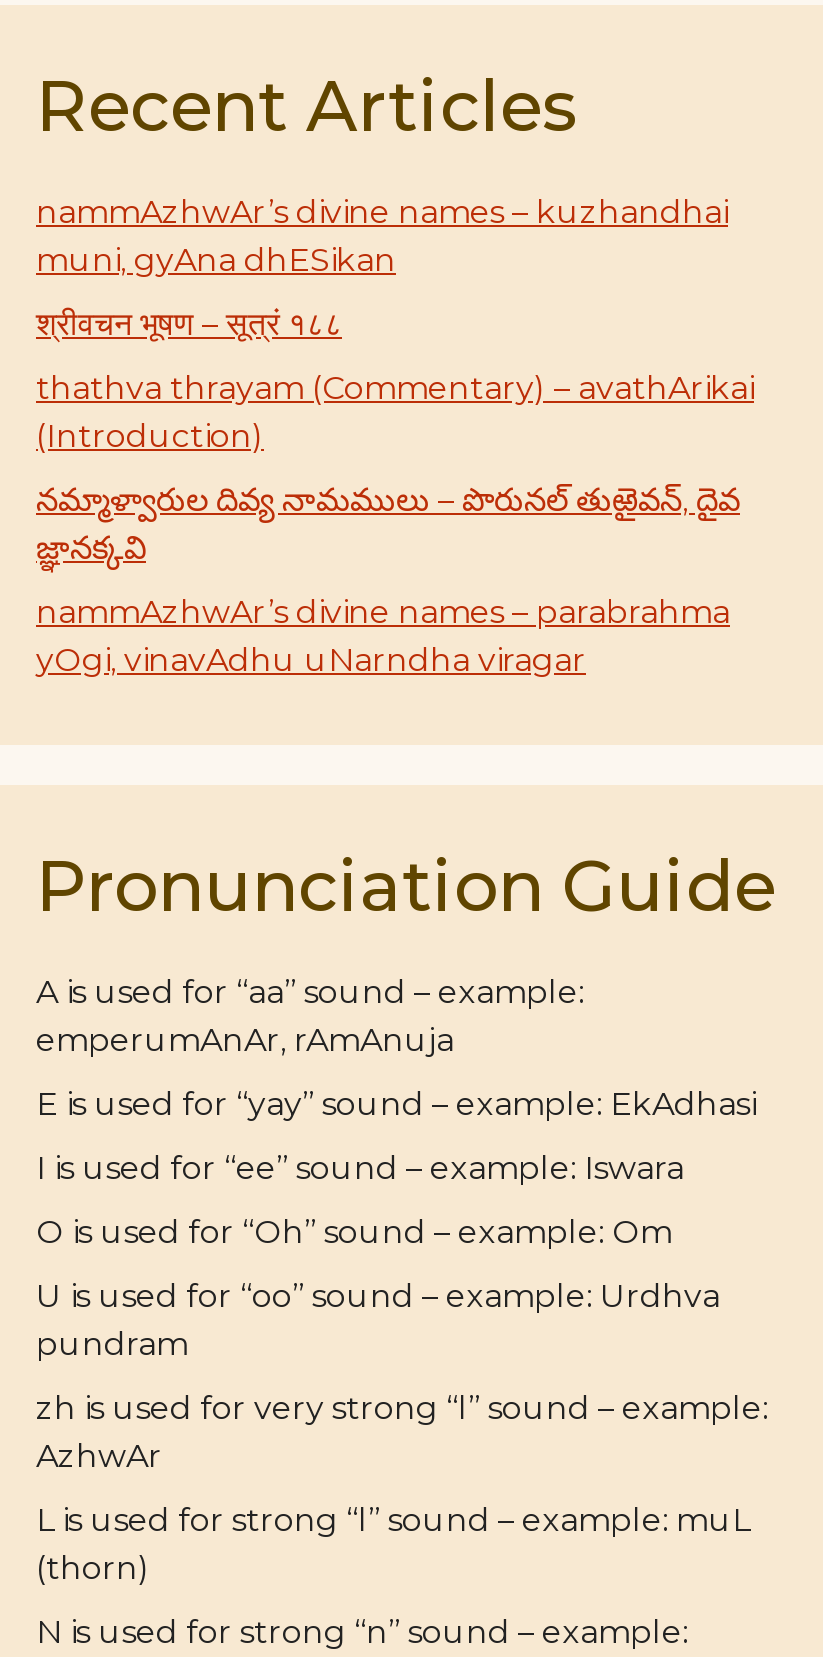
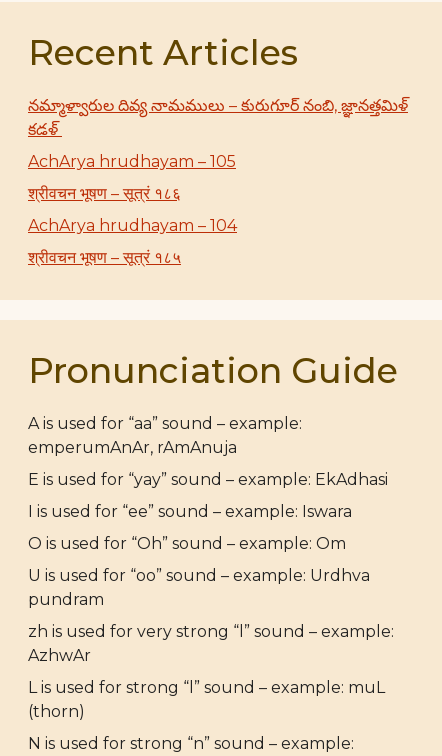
[36,193,728,279] nammAzhwAr’s divine names – kuzhandhai | muni, gyAna dhESikan -> [28,96,408,139] నమ్మాళ్వారుల దివ్య నామములు – కురుగూర్ నంబి, జ్ఞానత్తమిళ్ | కడళ్
[36,305,342,343] श्रीवचन भूषण – सूत्रं १८८ -> [28,152,236,171] AchArya hrudhayam – 105
[36,369,754,455] thathva thrayam (Commentary) – avathArikai | (Introduction) -> [28,184,181,203] श्रीवचन भूषण – सूत्रं १८६
[36,481,740,567] నమ్మాళ్వారుల దివ్య నామములు – పొరునల్ తుఱైవన్, దైవ | జ్ఞానక్కవి -> [28,216,237,235] AchArya hrudhayam – 104
[36,593,730,679] nammAzhwAr’s divine names – parabrahma | yOgi, vinavAdhu uNarndha viragar -> [28,248,181,267] श्रीवचन भूषण – सूत्रं १८५

